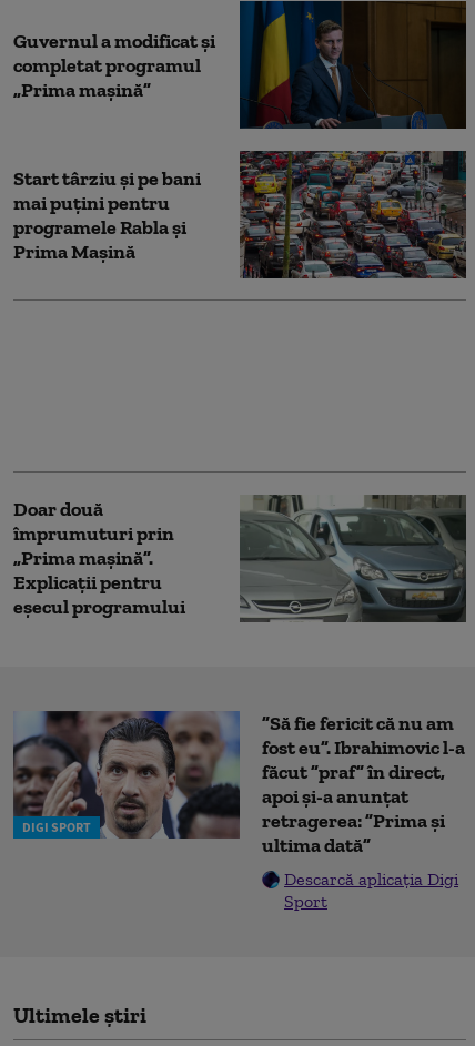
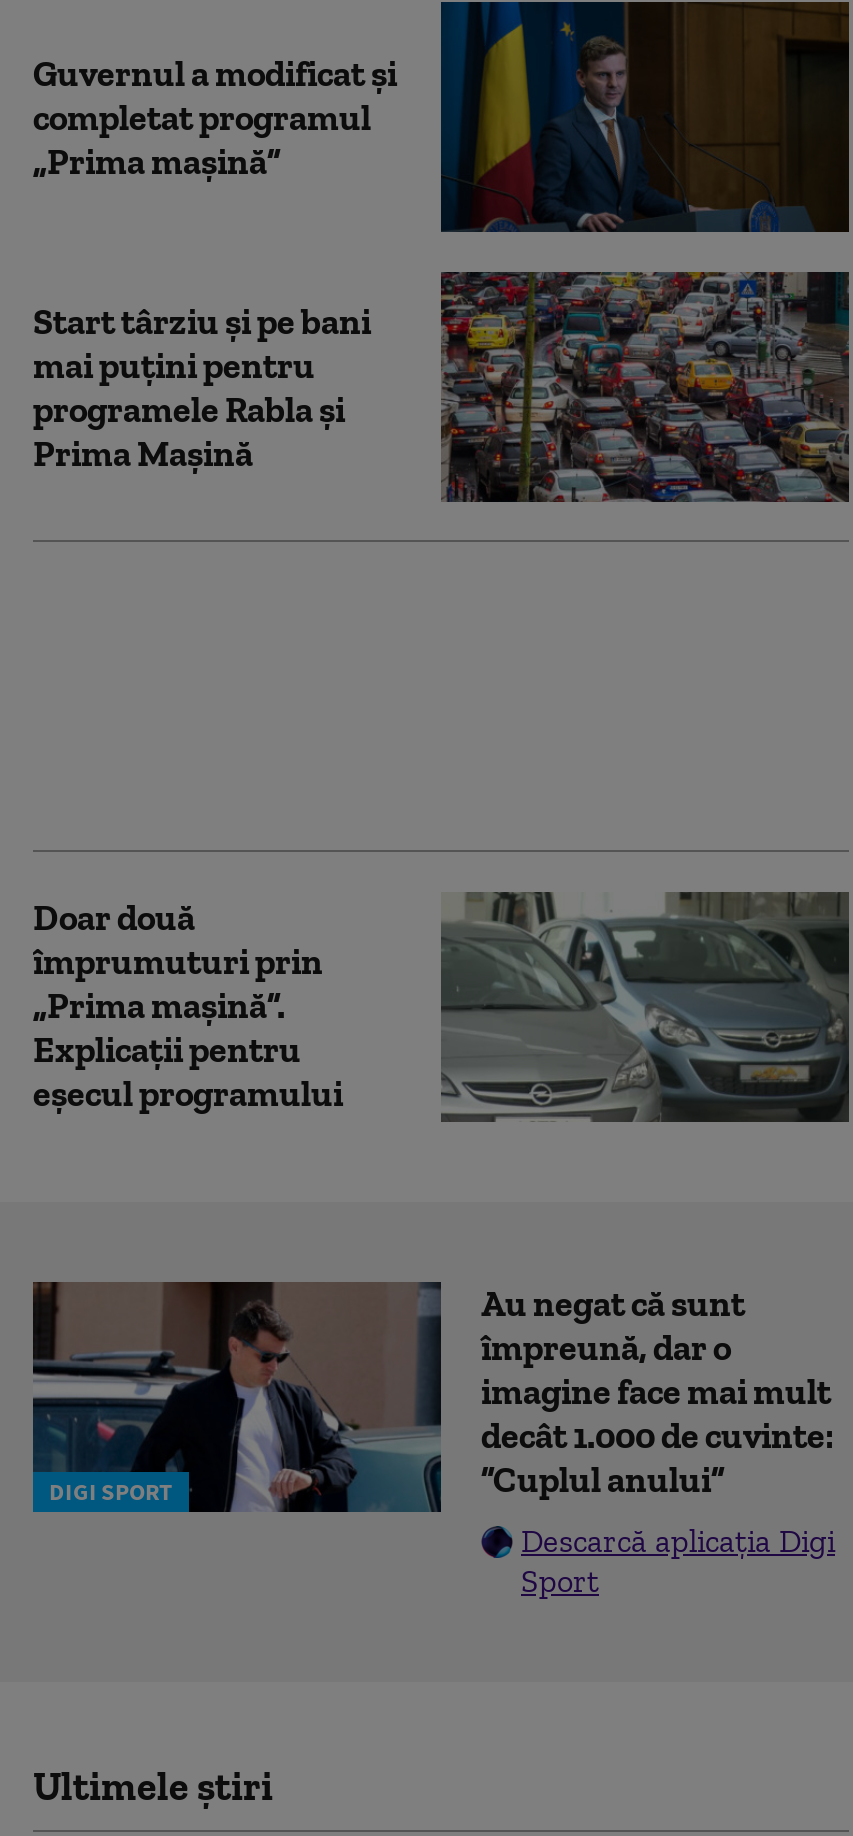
[12,710,465,857] [image] | ”Să fie fericit că nu am | fost eu”. Ibrahimovic l-a | făcut ”praf” în direct, | apoi și-a anunțat | retragerea: ”Prima și | ultima dată” -> [31,1280,833,1514] [image] | Au negat că sunt | împreună, dar o | imagine face mai mult | decât 1.000 de cuvinte: | ”Cuplul anului”

